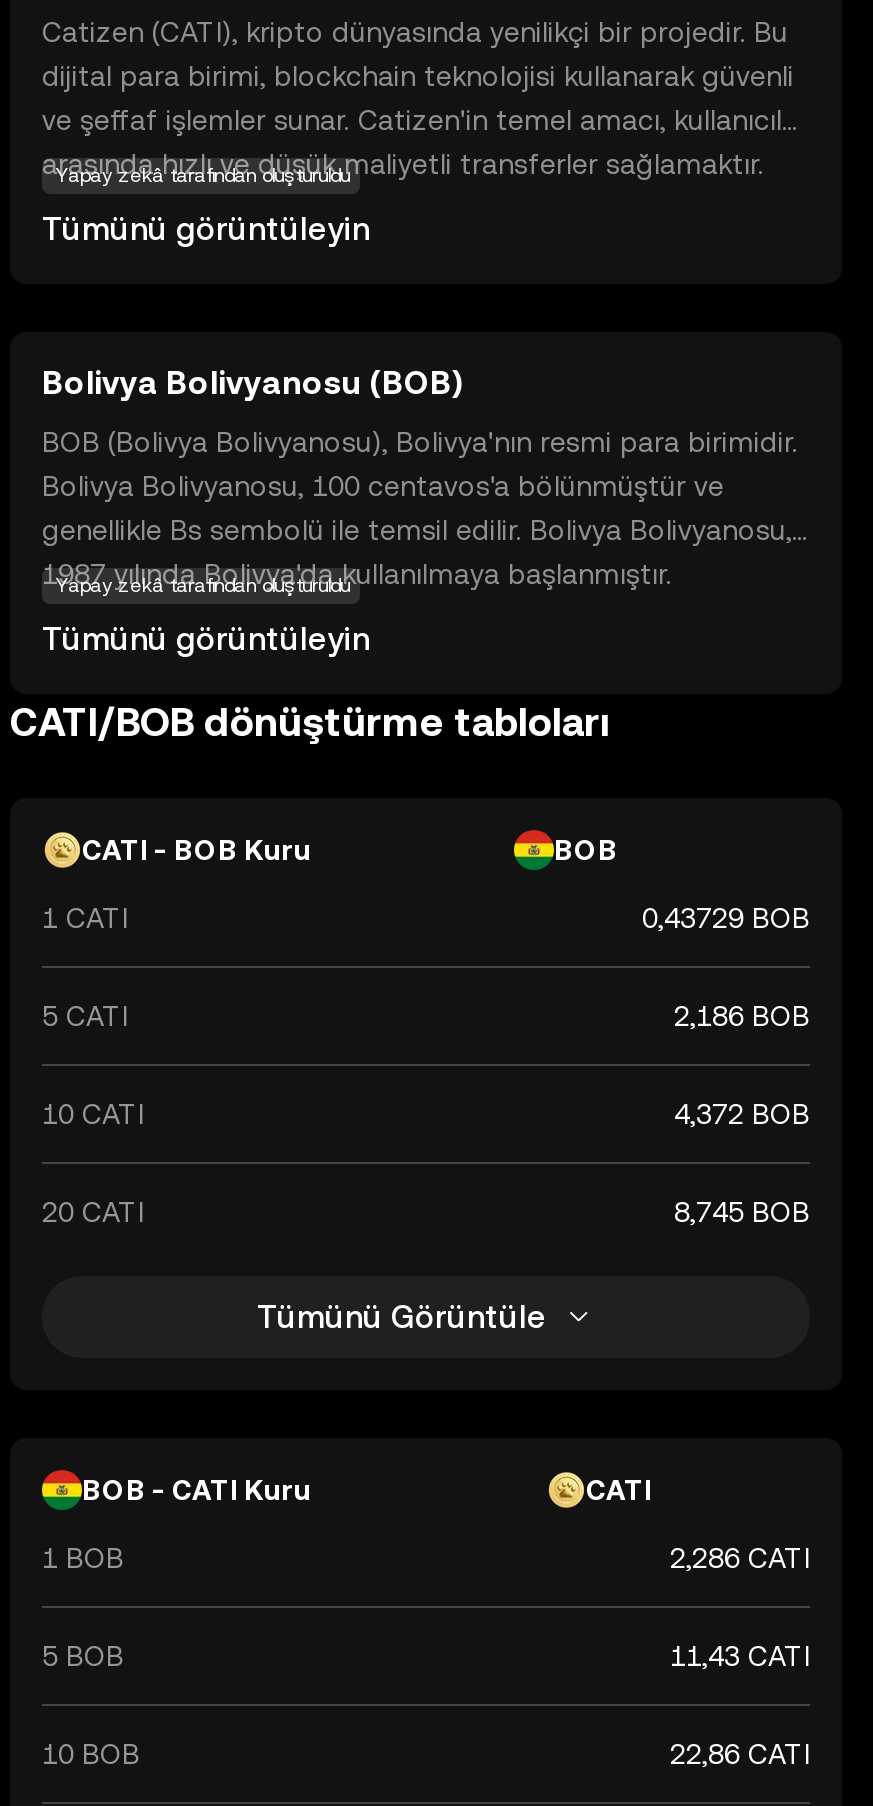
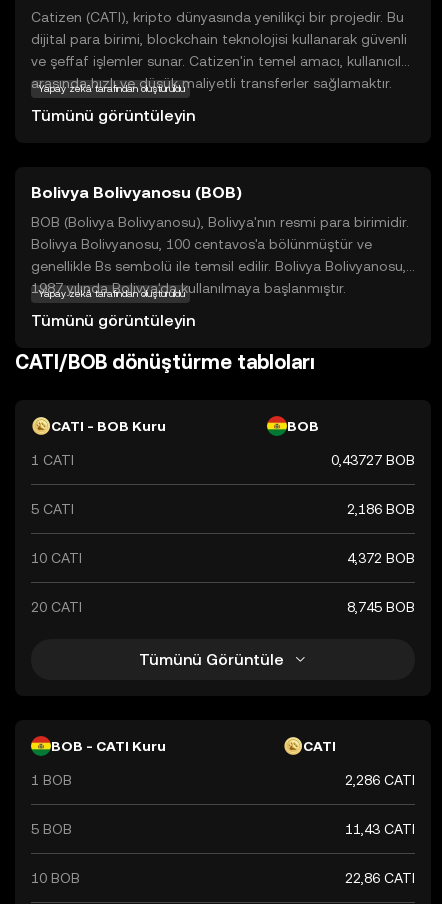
[642,902,810,934] 0,43729 BOB -> [331,452,415,468] 0,43727 BOB

